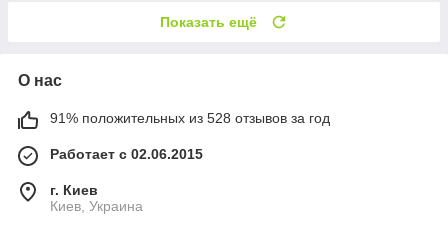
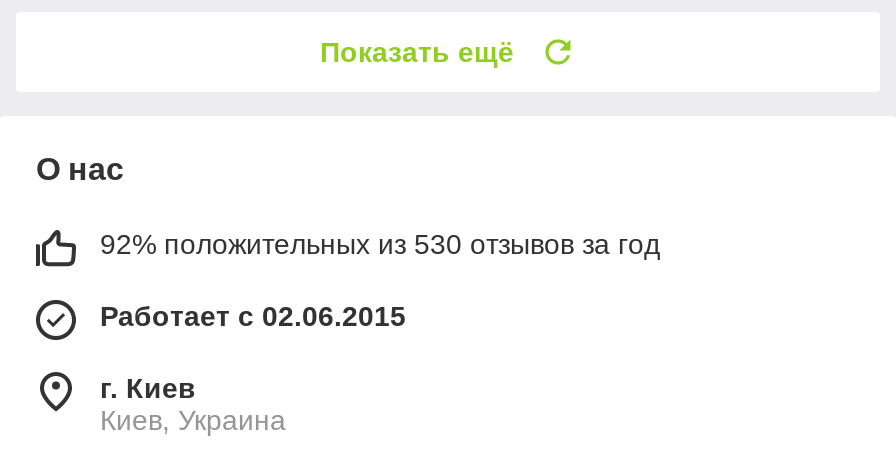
[50,110,330,126] 91% положительных из 528 отзывов за год -> [100,229,660,261] 92% положительных из 530 отзывов за год

